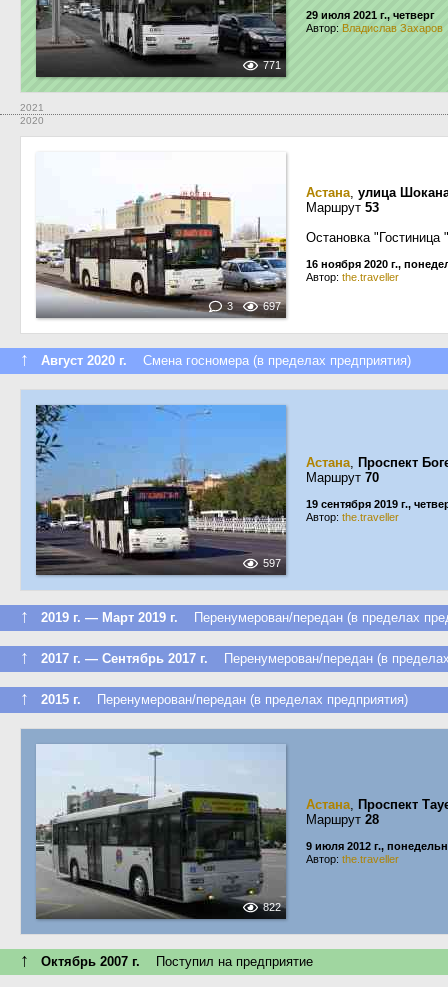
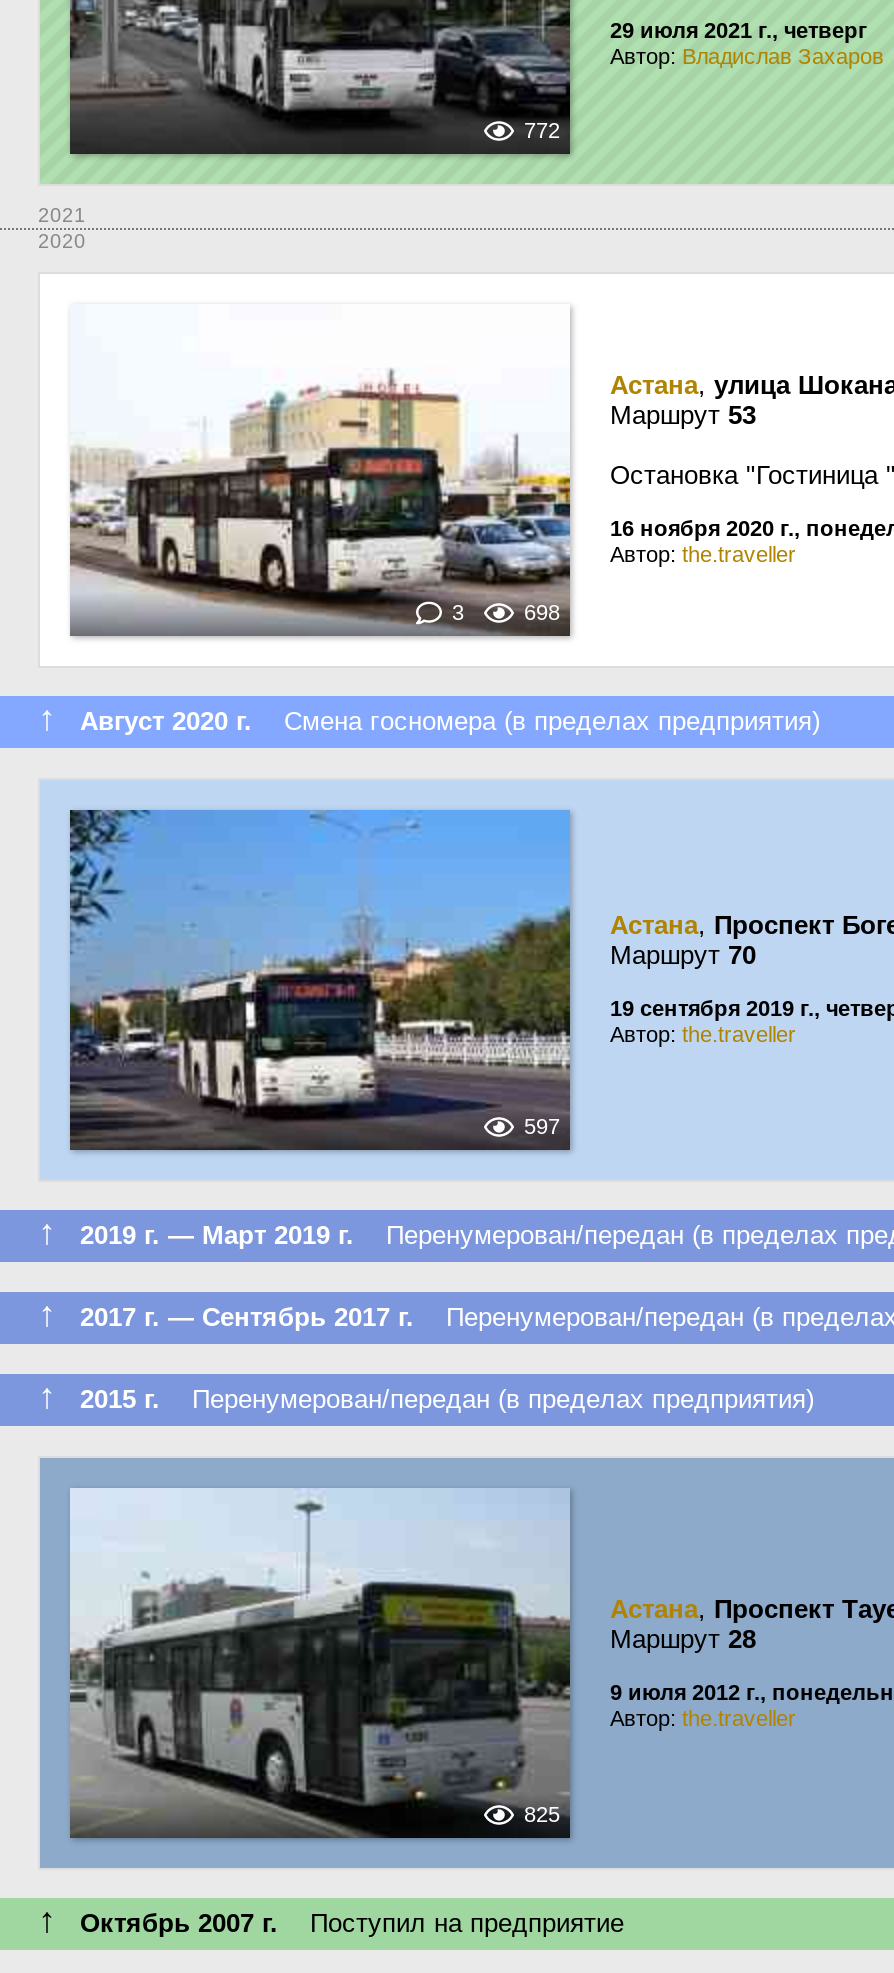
[263,59,281,71] 771 -> [524,118,560,142] 772
[263,300,281,312] 697 -> [524,600,560,624] 698
[263,901,281,913] 822 -> [524,1802,560,1826] 825

